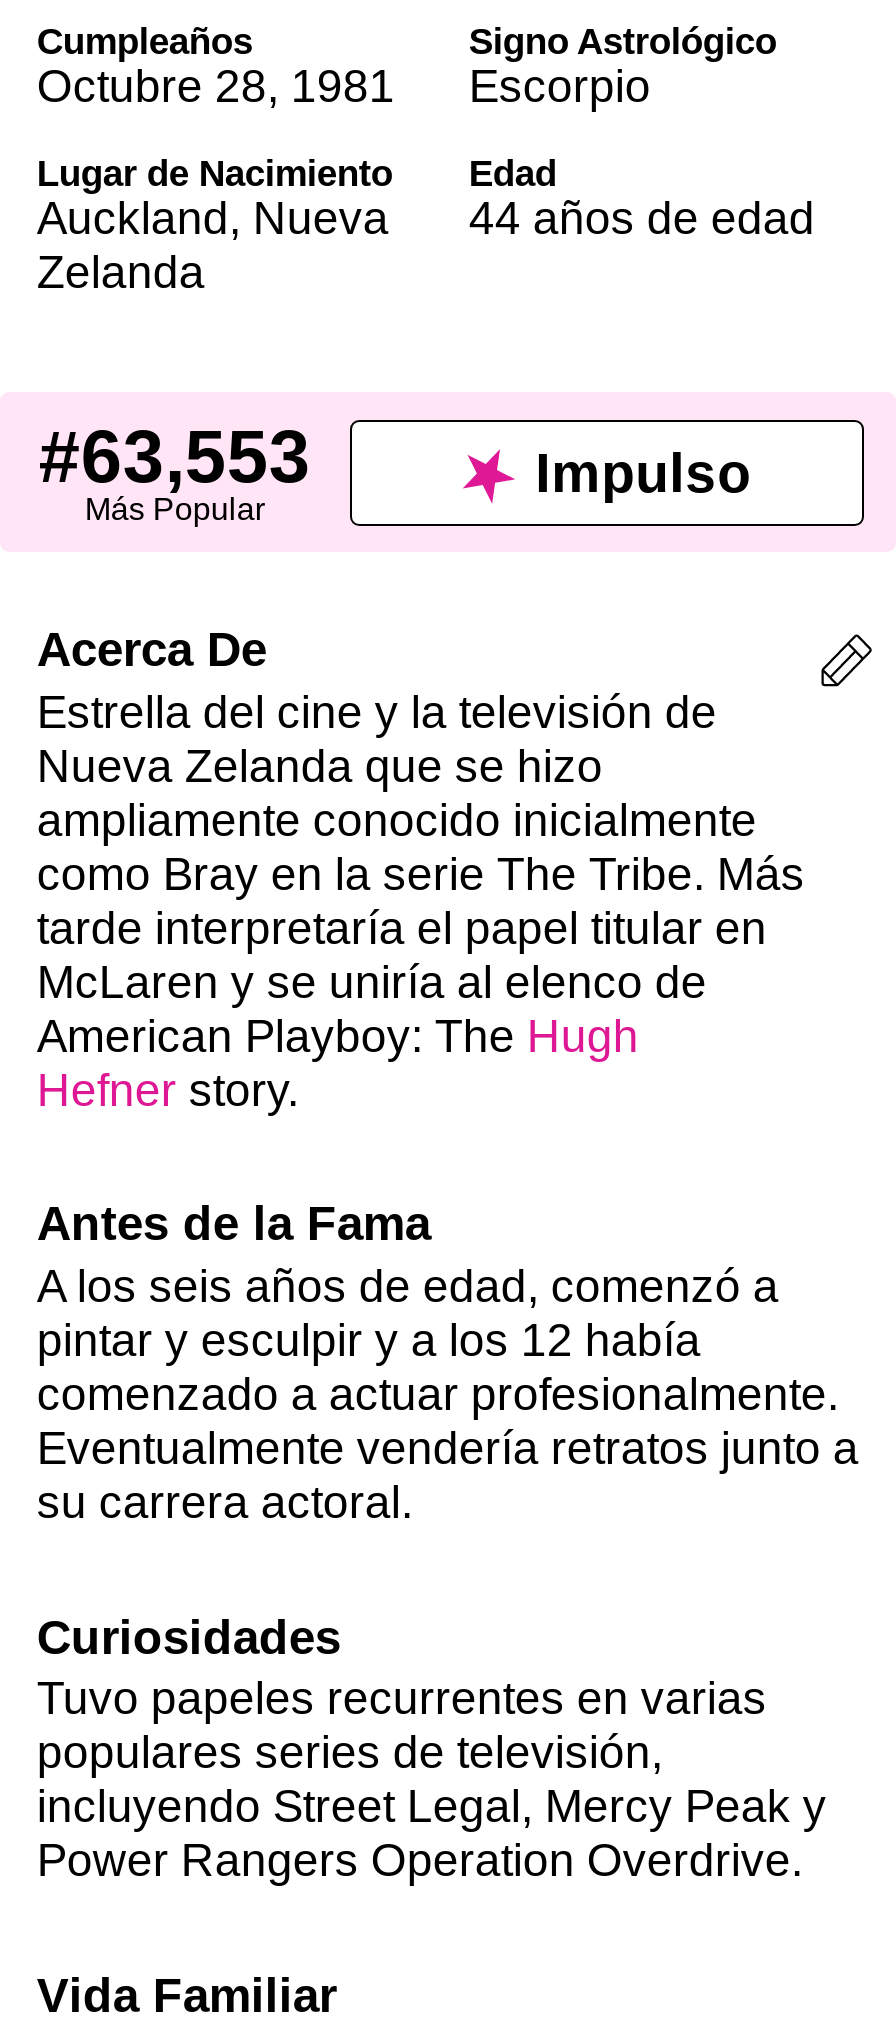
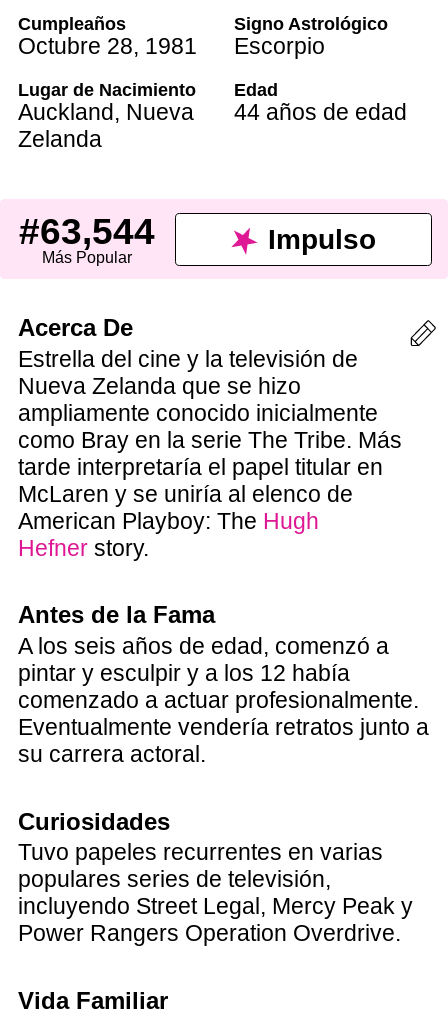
[39,415,311,497] #63,553 -> [19,210,155,251] #63,544

